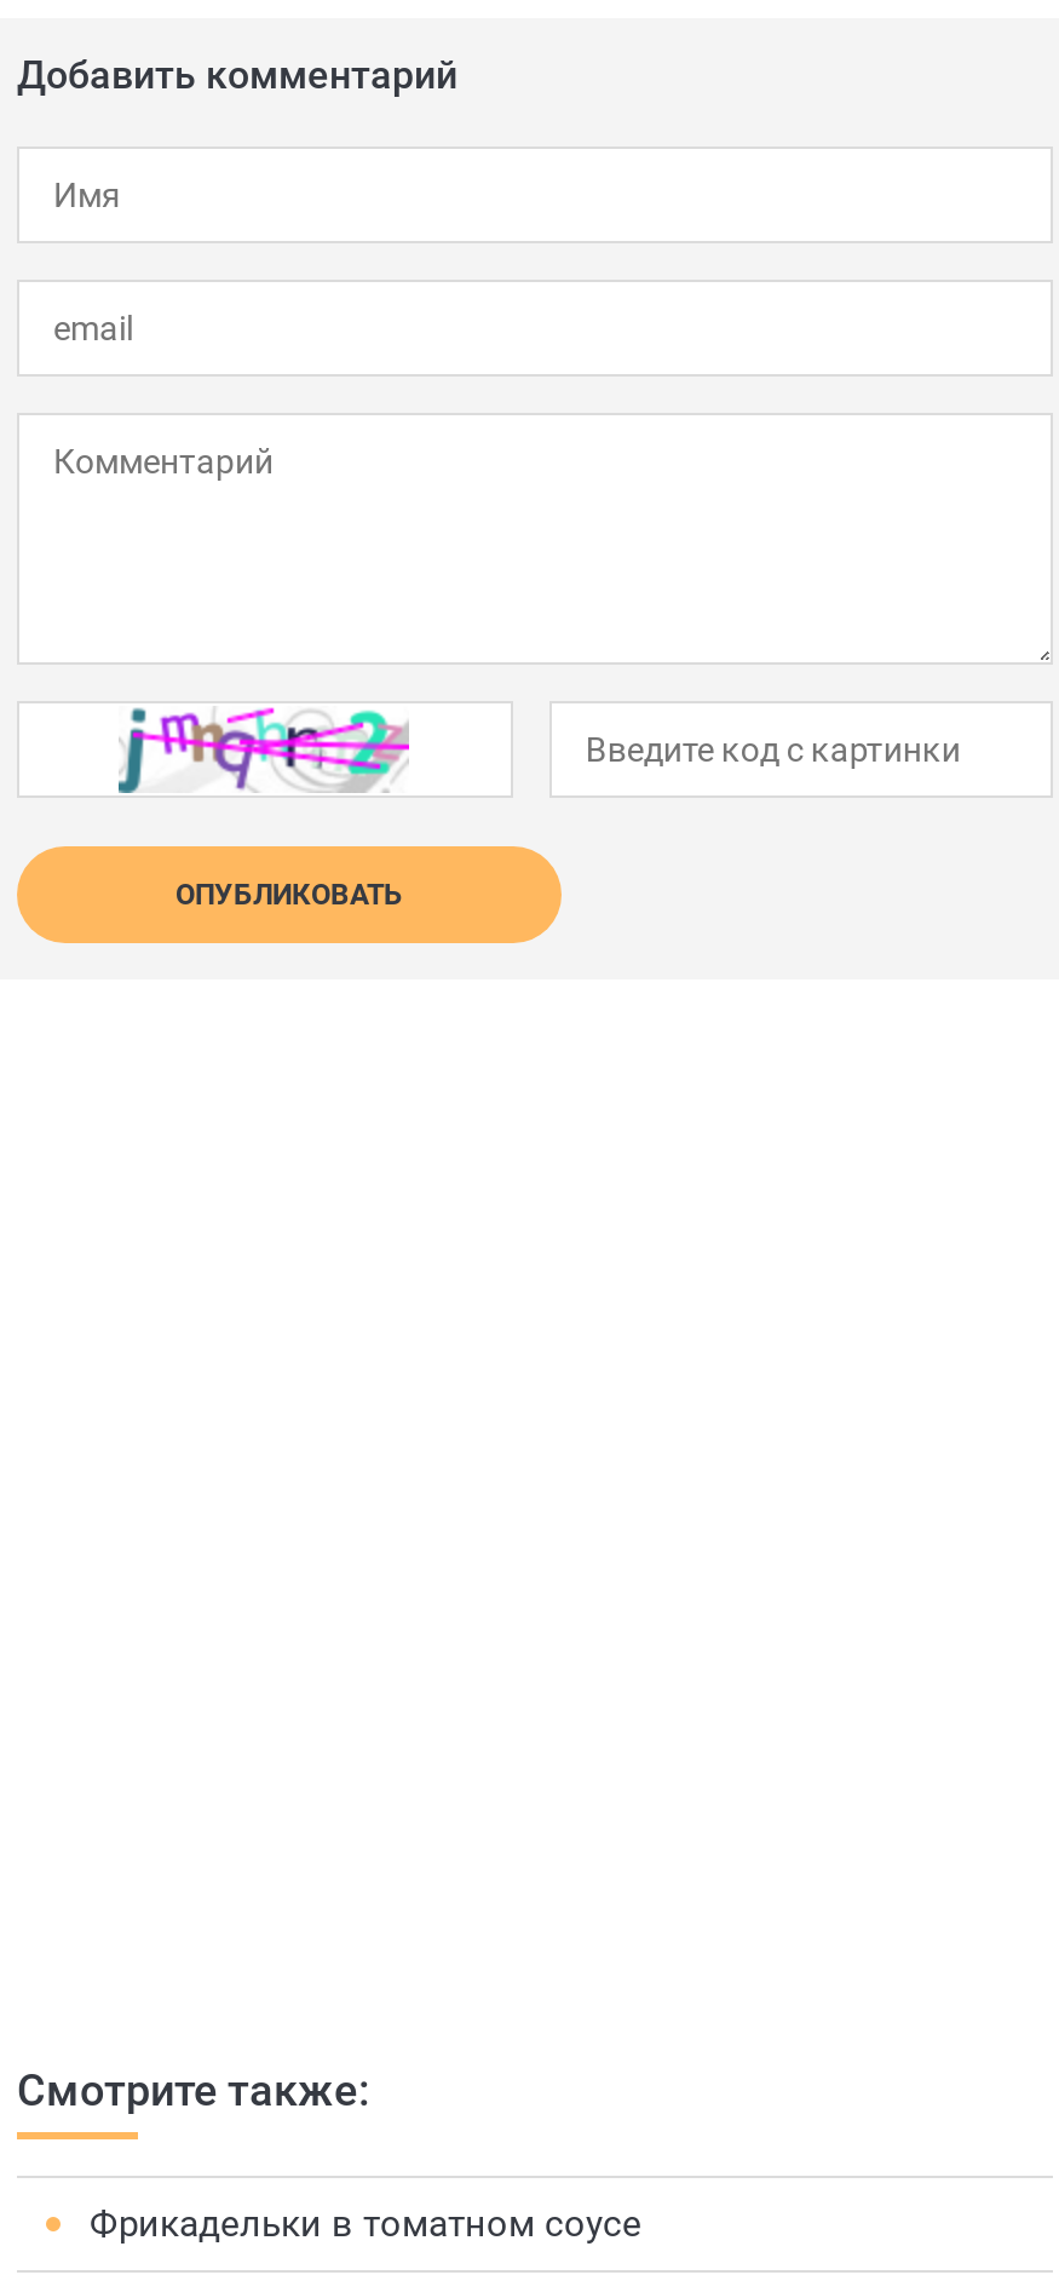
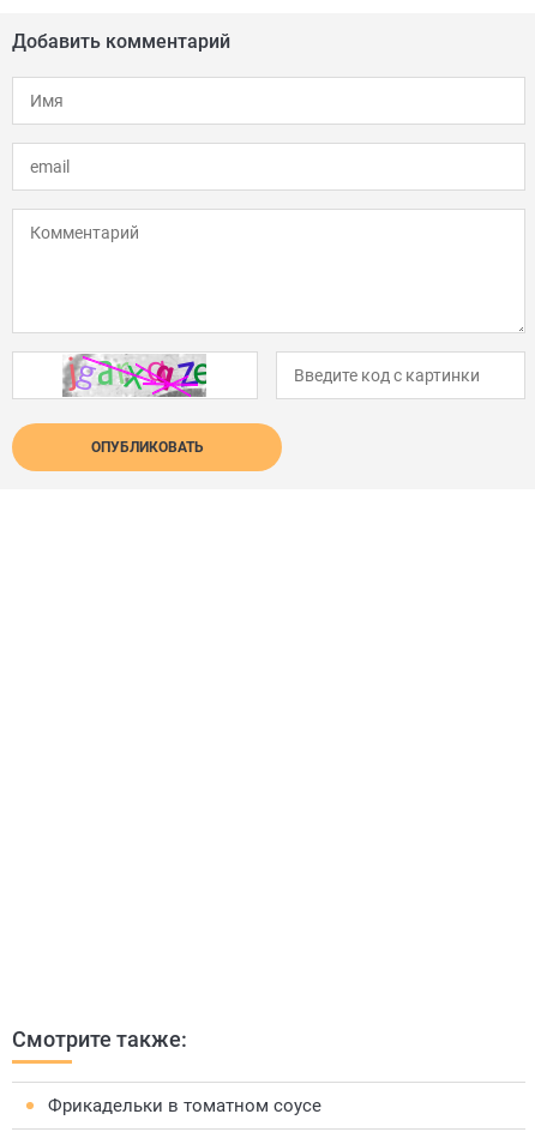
[116,706,411,795] [image] -> [62,353,208,398] [image]

